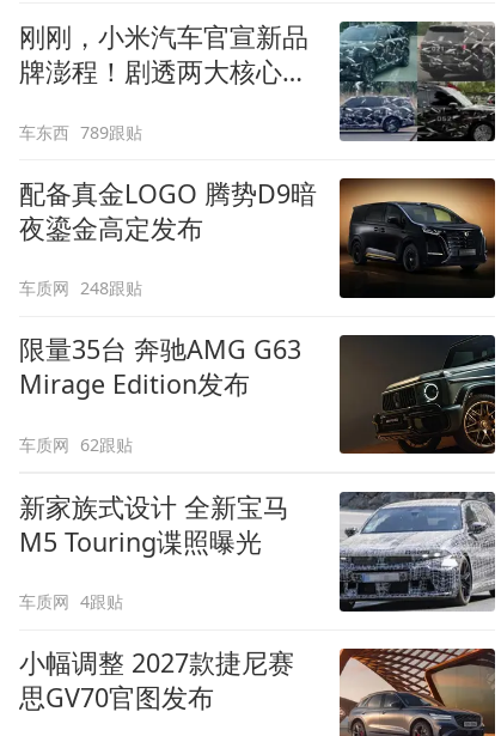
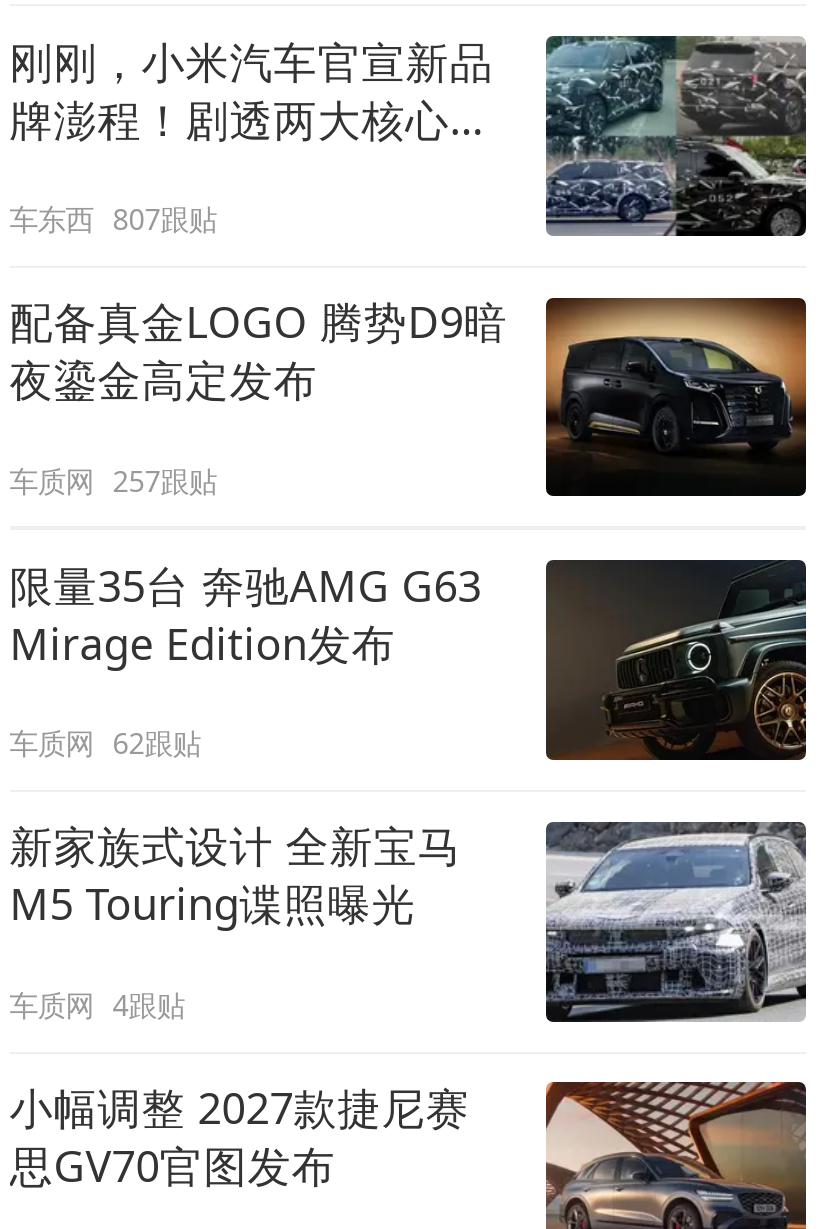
[19,120,143,143] 车东西 789跟贴 -> [9,200,217,238] 车东西 807跟贴
[19,277,143,299] 车质网 248跟贴 -> [9,461,217,499] 车质网 257跟贴

